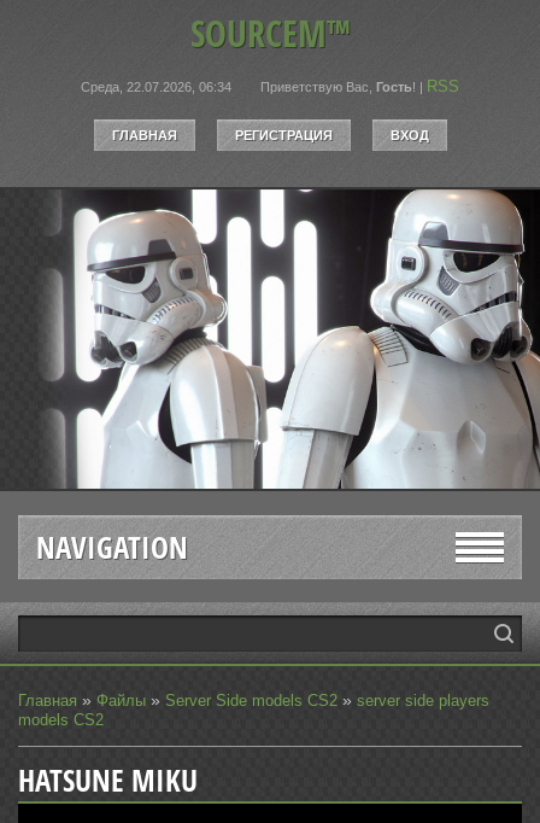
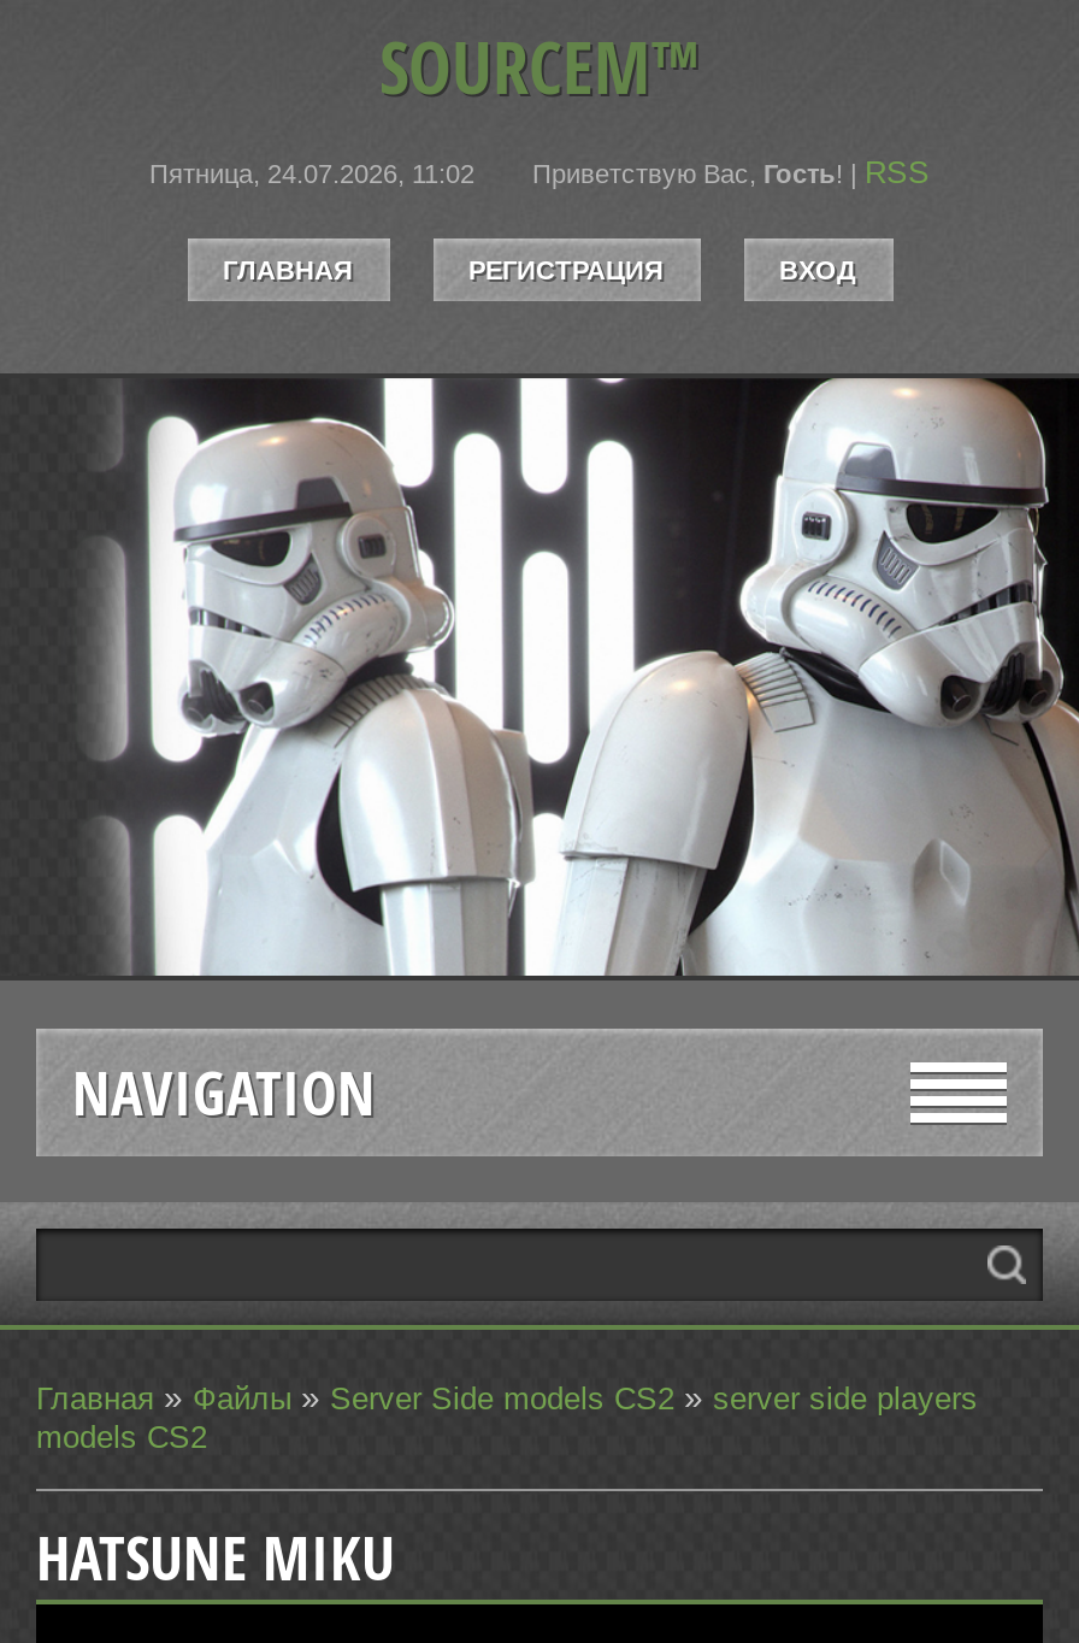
[81,80,231,94] Среда, 22.07.2026, 06:34 -> [149,159,474,188] Пятница, 24.07.2026, 11:02

